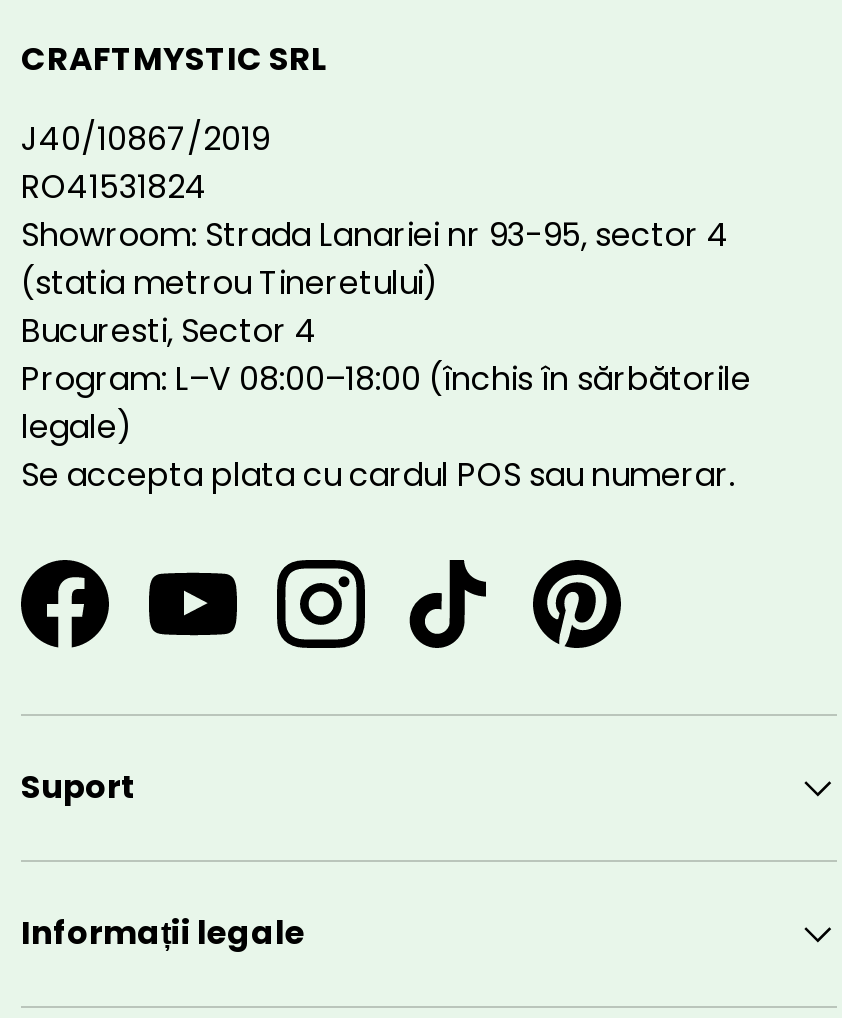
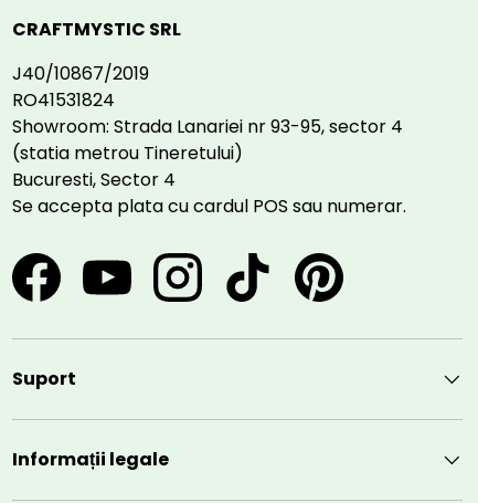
[21,355,751,449] Program: L–V 08:00–18:00 (închis în sărbătorile | legale) -> none

